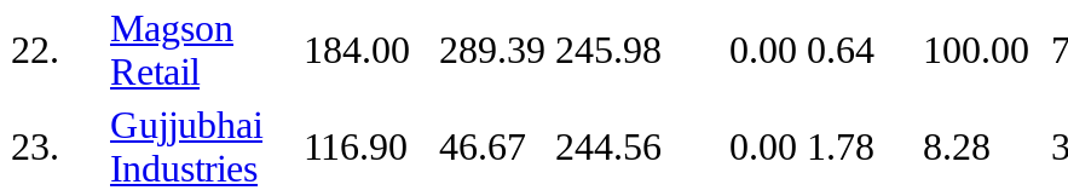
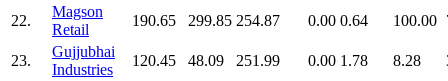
[304,29,410,70] 184.00 -> [132,12,176,29] 190.65
[439,29,662,70] 289.39 245.98 -> [188,12,280,29] 299.85 254.87
[304,126,408,167] 116.90 -> [132,52,176,69] 120.45
[439,126,526,167] 46.67 -> [188,52,224,69] 48.09
[555,126,662,167] 244.56 -> [236,52,280,69] 251.99

